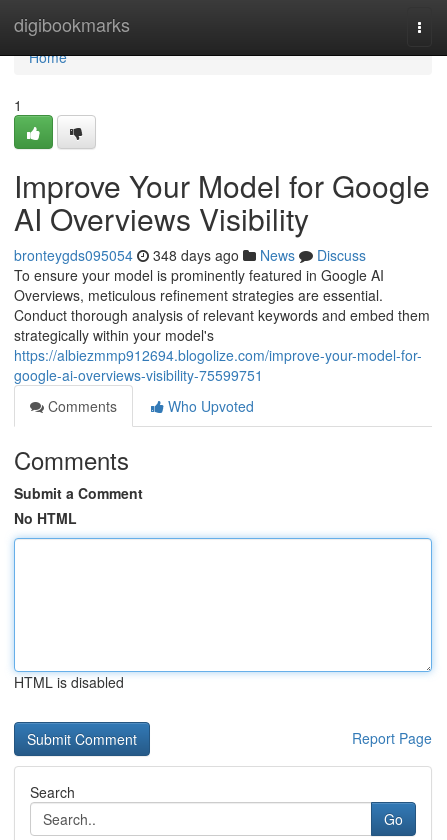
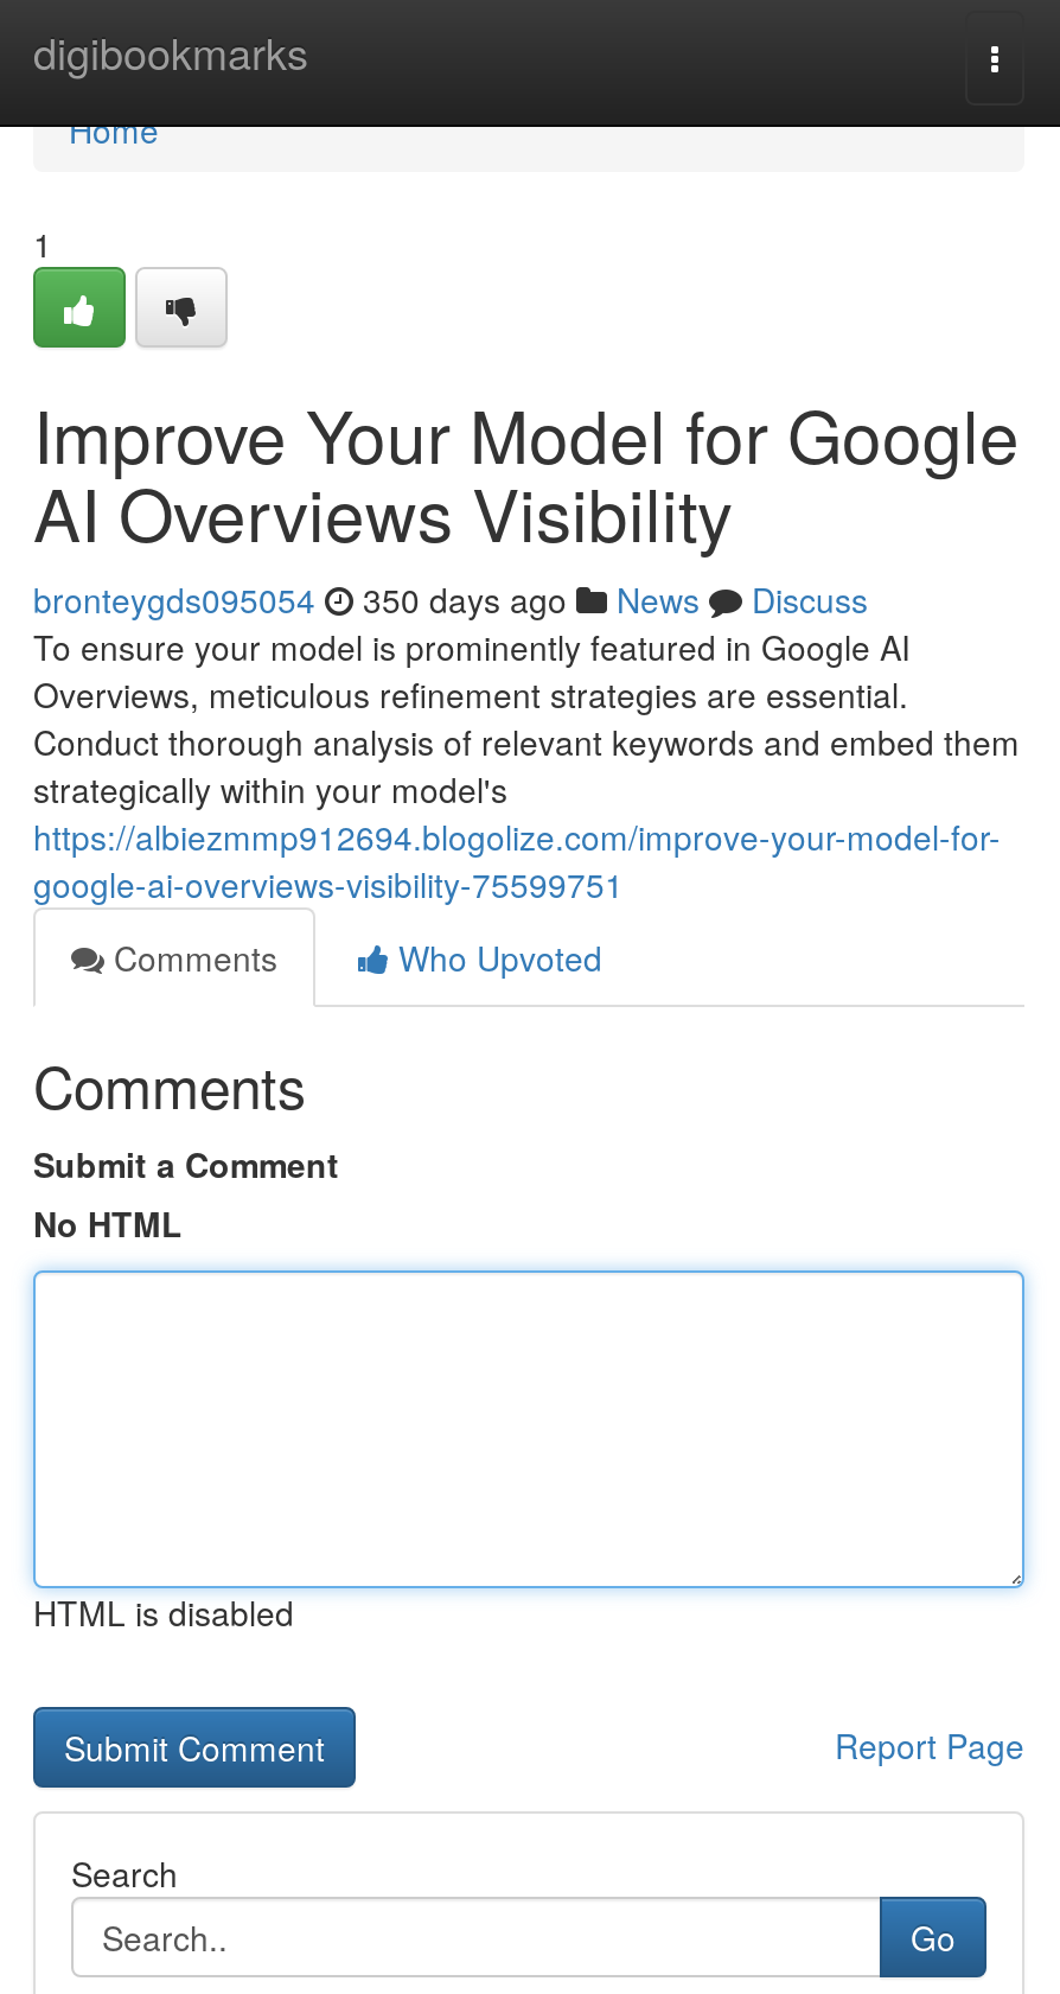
[14,245,366,265] bronteygds095054 348 days ago News Discuss -> [33,575,868,623] bronteygds095054 350 days ago News Discuss

